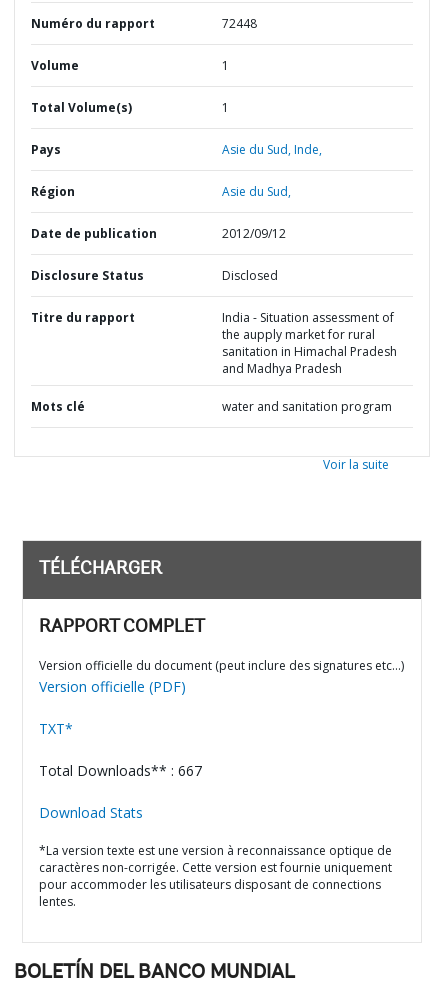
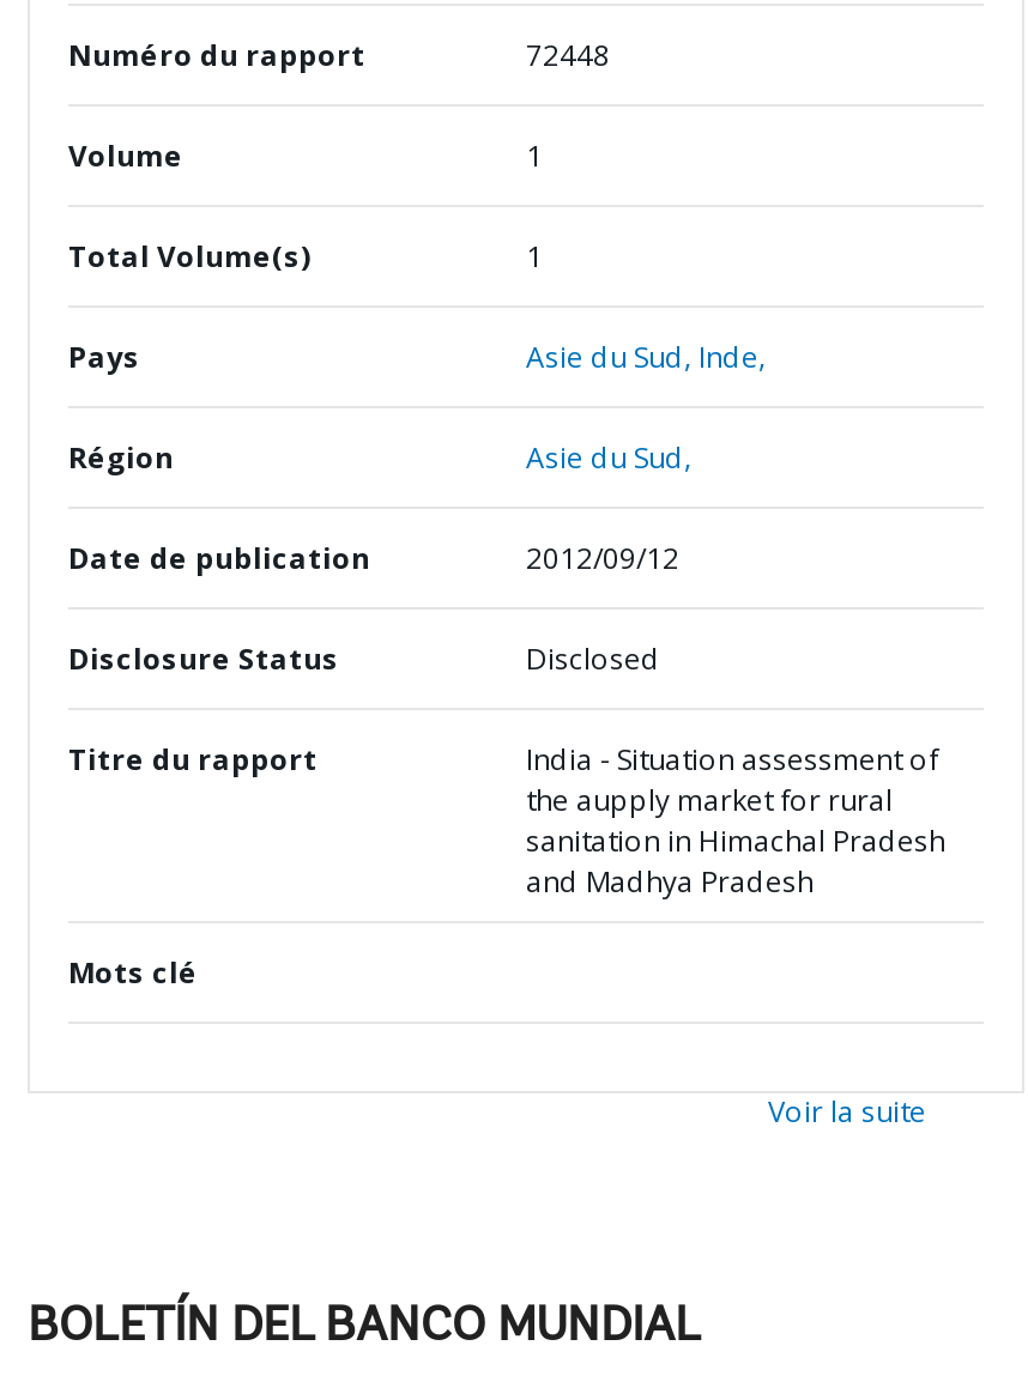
[222,398,392,415] water and sanitation program -> none
[39,561,404,910] TÉLÉCHARGER | RAPPORT COMPLET | Version officielle du document (peut inclure des signatures etc…) | Version officielle (PDF) | TXT* | Total Downloads** : 667 | Download Stats | *La version texte est une version à reconnaissance optique de | caractères non-corrigée. Cette version est fournie uniquement | pour accommoder les utilisateurs disposant de connections | lentes. -> none

